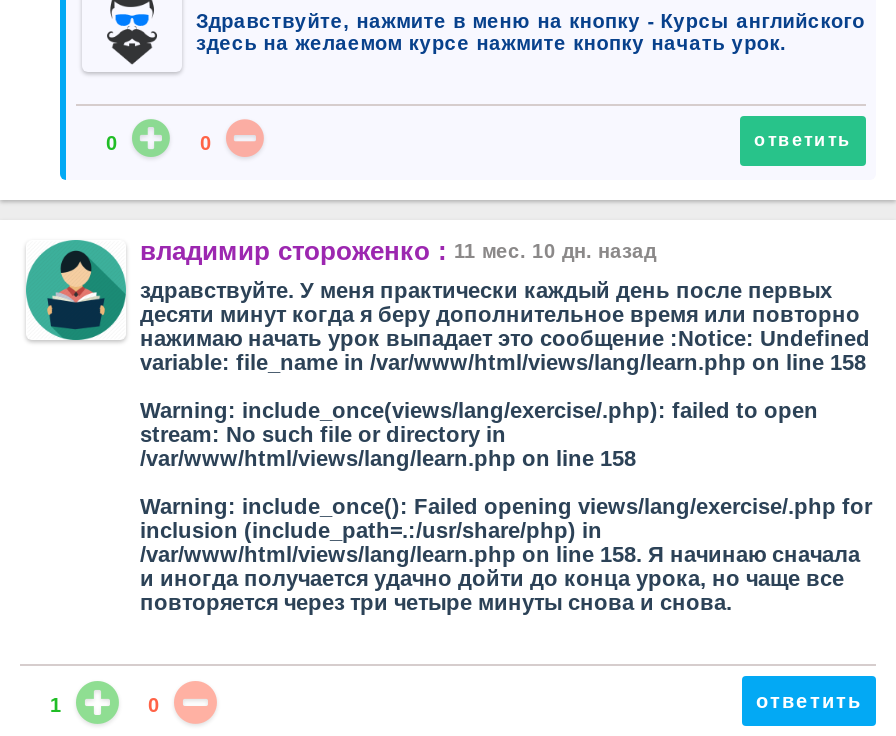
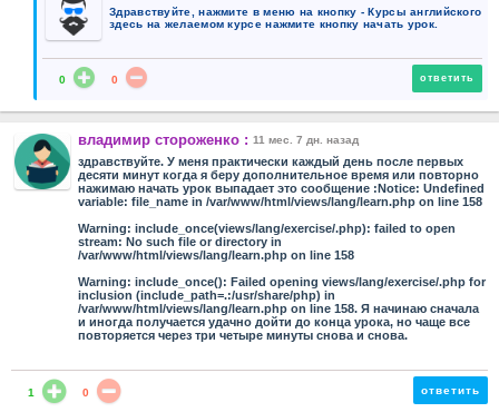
[140,236,656,266] владимир стороженко : 11 мес. 10 дн. назад -> [78,131,359,148] владимир стороженко : 11 мес. 7 дн. назад

